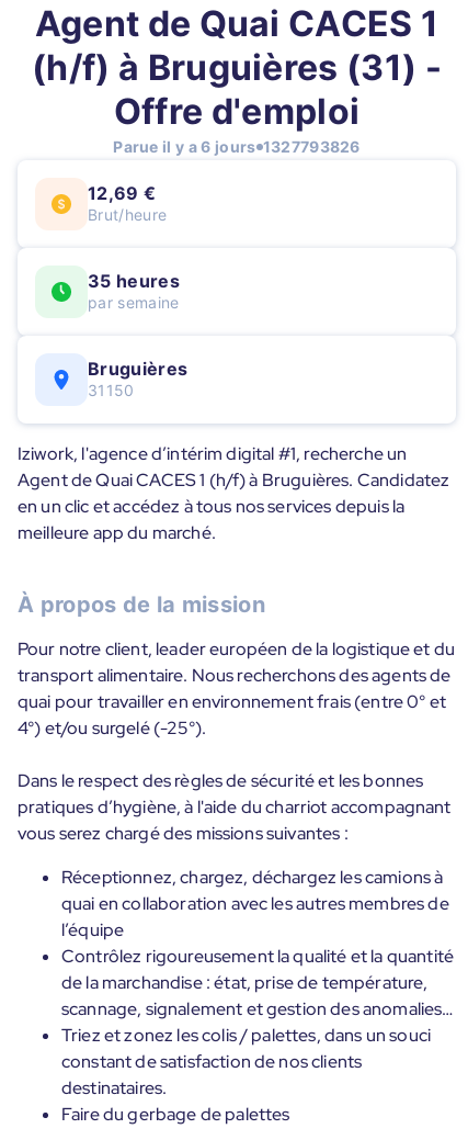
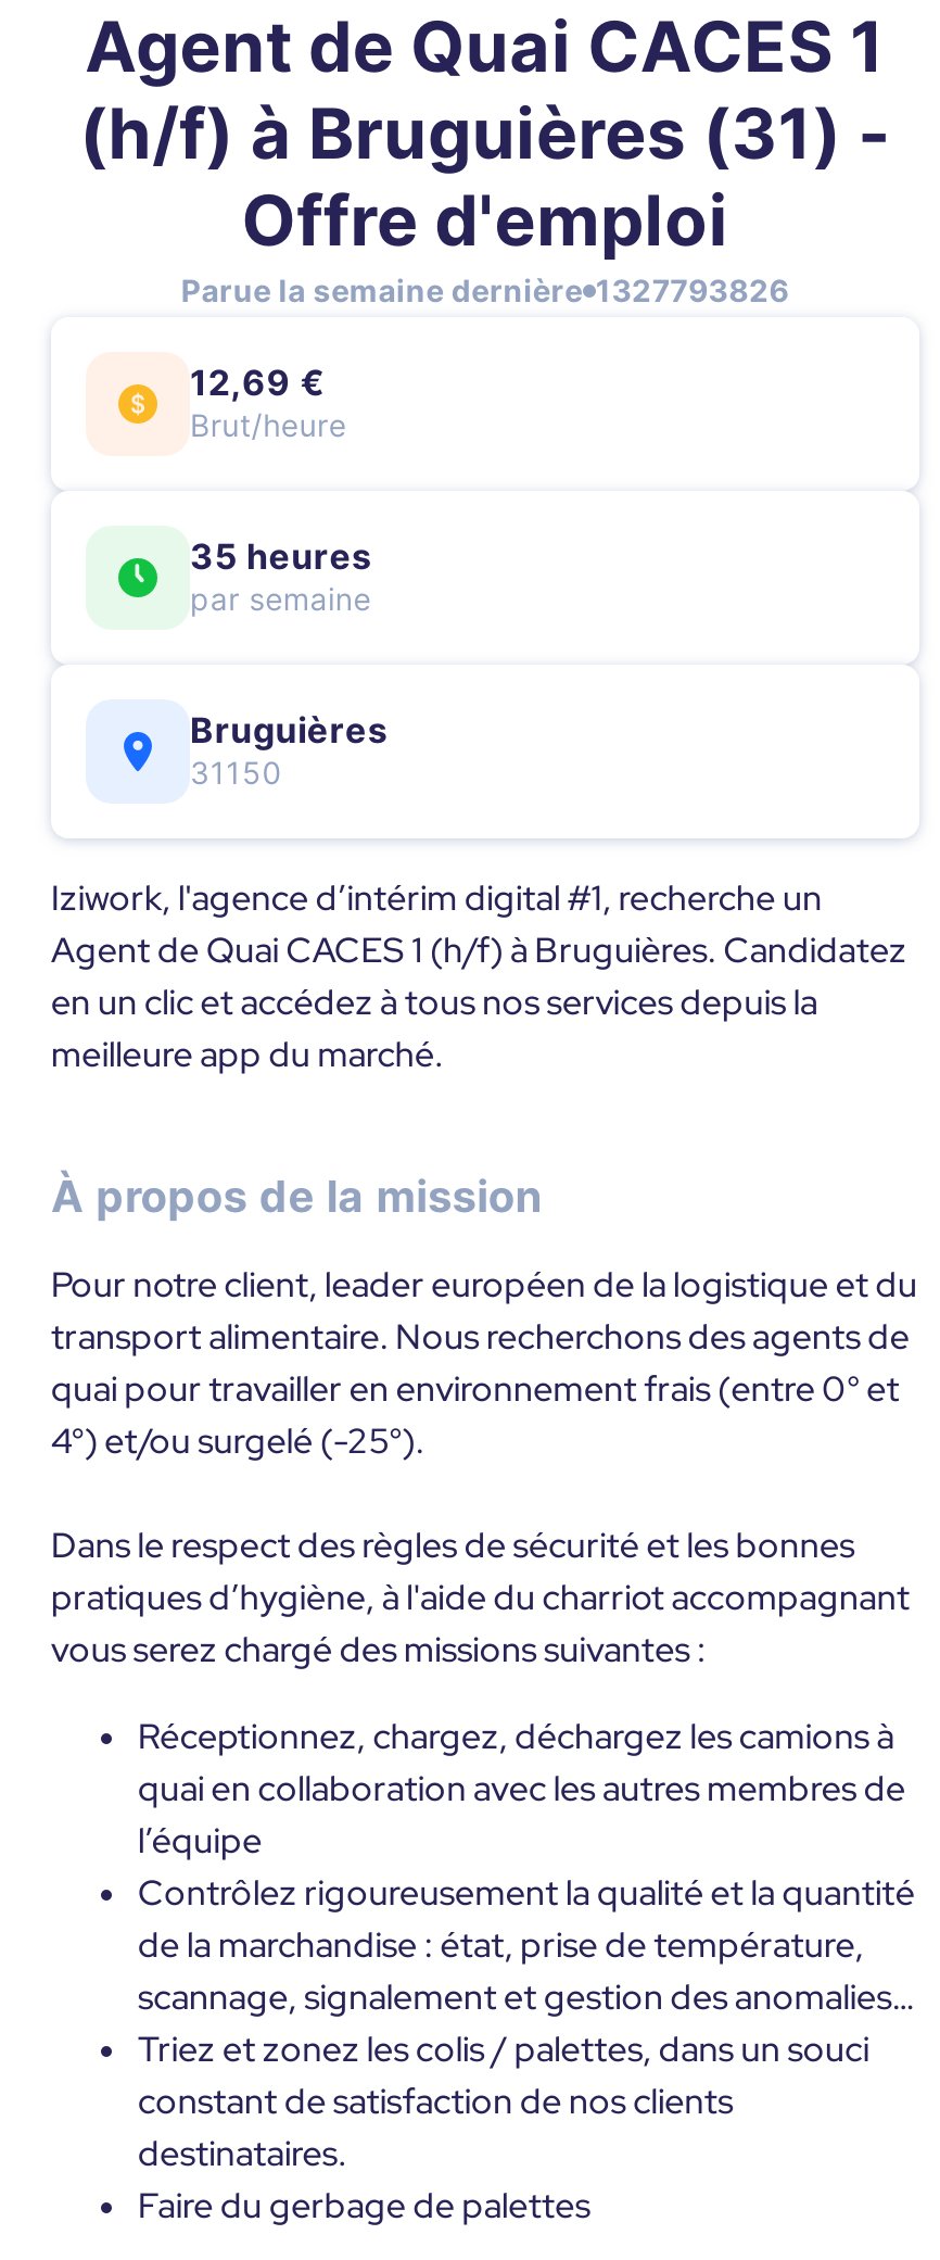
[113,137,360,156] Parue il y a 6 jours 1327793826 -> [181,272,789,308] Parue la semaine dernière 1327793826

